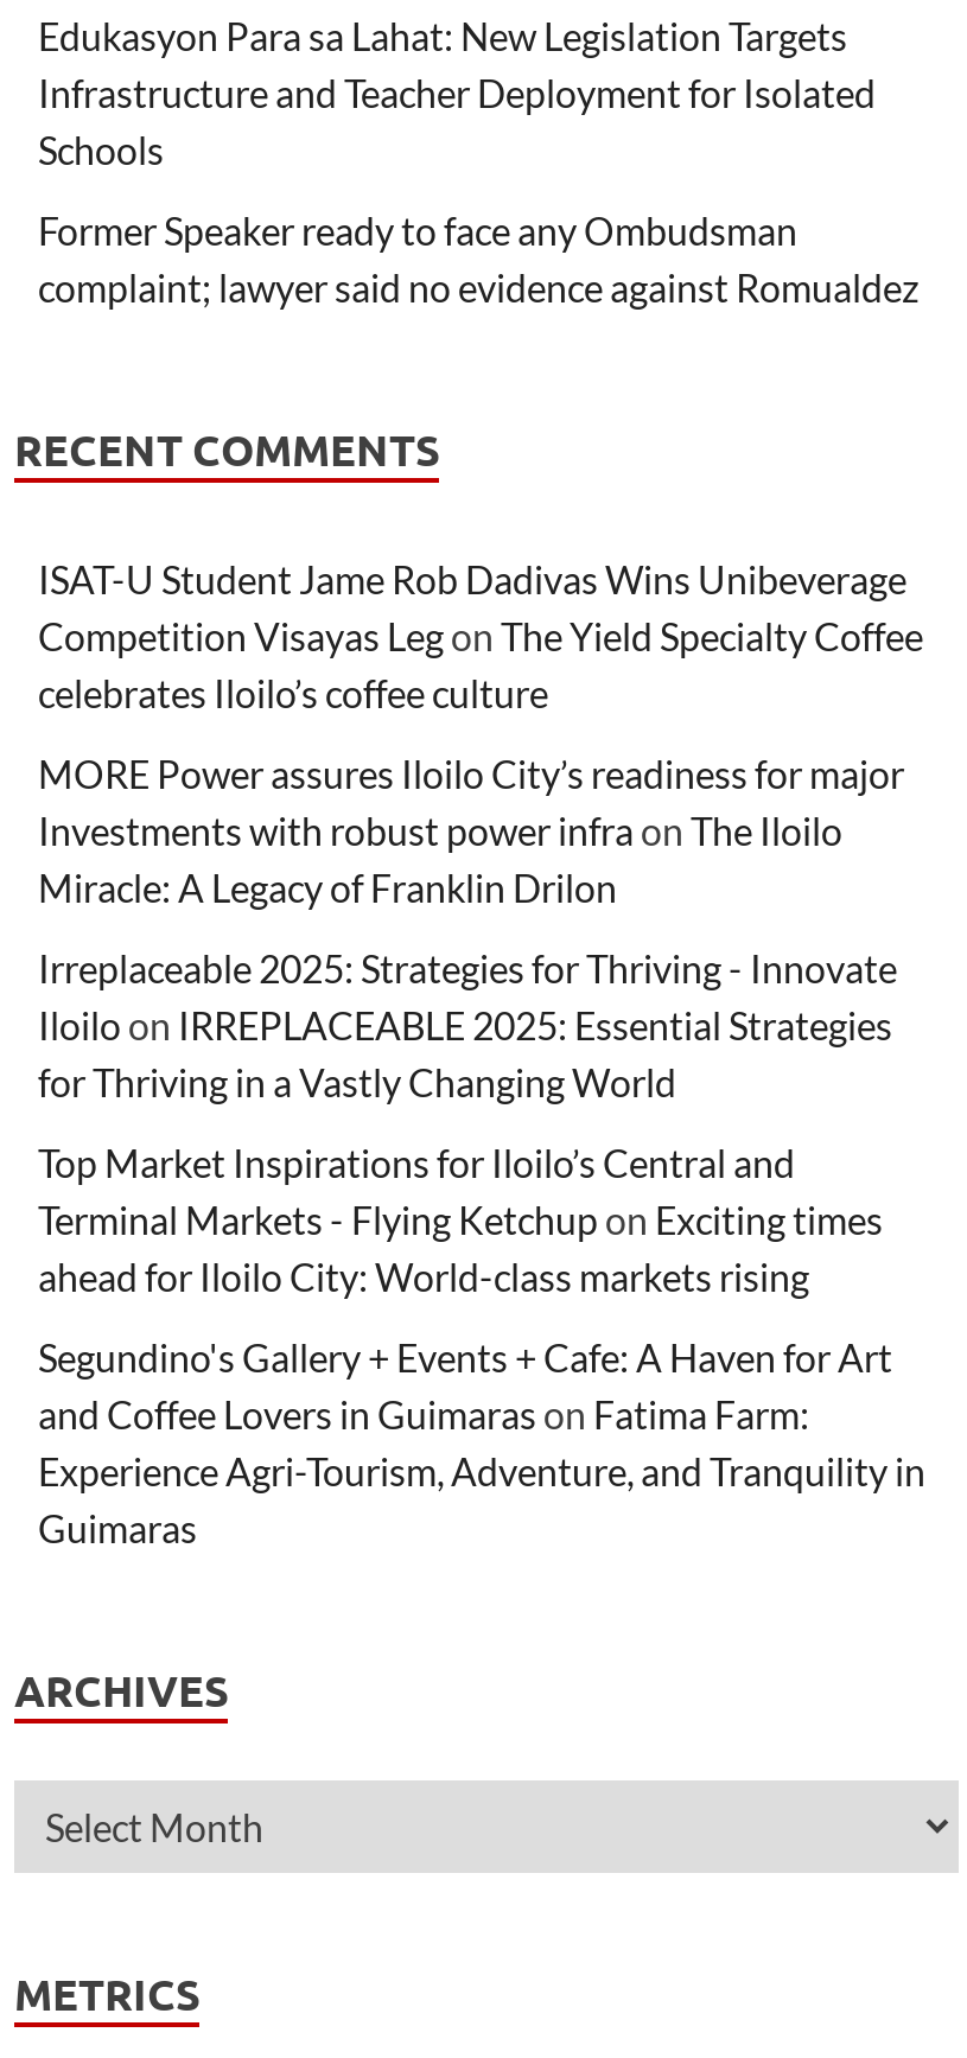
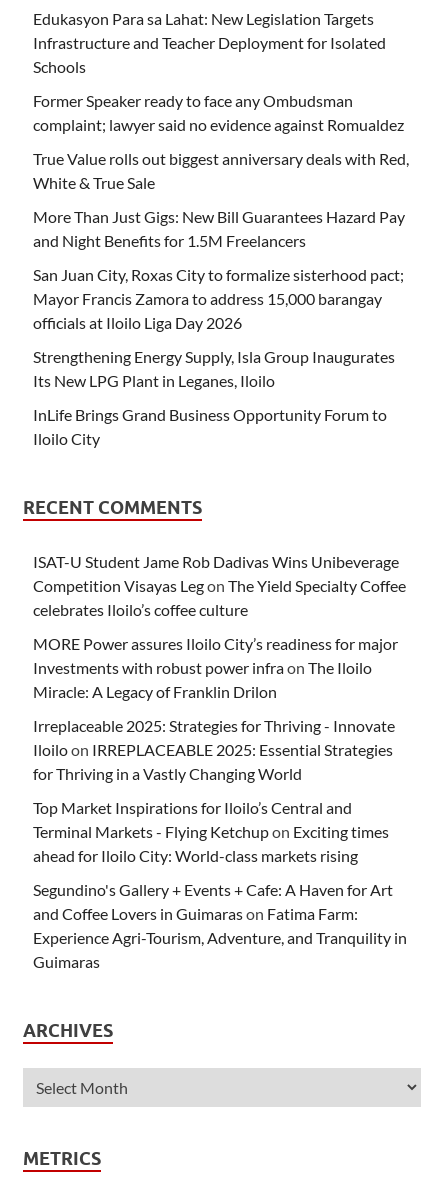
none -> [33,149,409,448] True Value rolls out biggest anniversary deals with Red, | White & True Sale | More Than Just Gigs: New Bill Guarantees Hazard Pay | and Night Benefits for 1.5M Freelancers | San Juan City, Roxas City to formalize sisterhood pact; | Mayor Francis Zamora to address 15,000 barangay | officials at Iloilo Liga Day 2026 | Strengthening Energy Supply, Isla Group Inaugurates | Its New LPG Plant in Leganes, Iloilo | InLife Brings Grand Business Opportunity Forum to | Iloilo City

